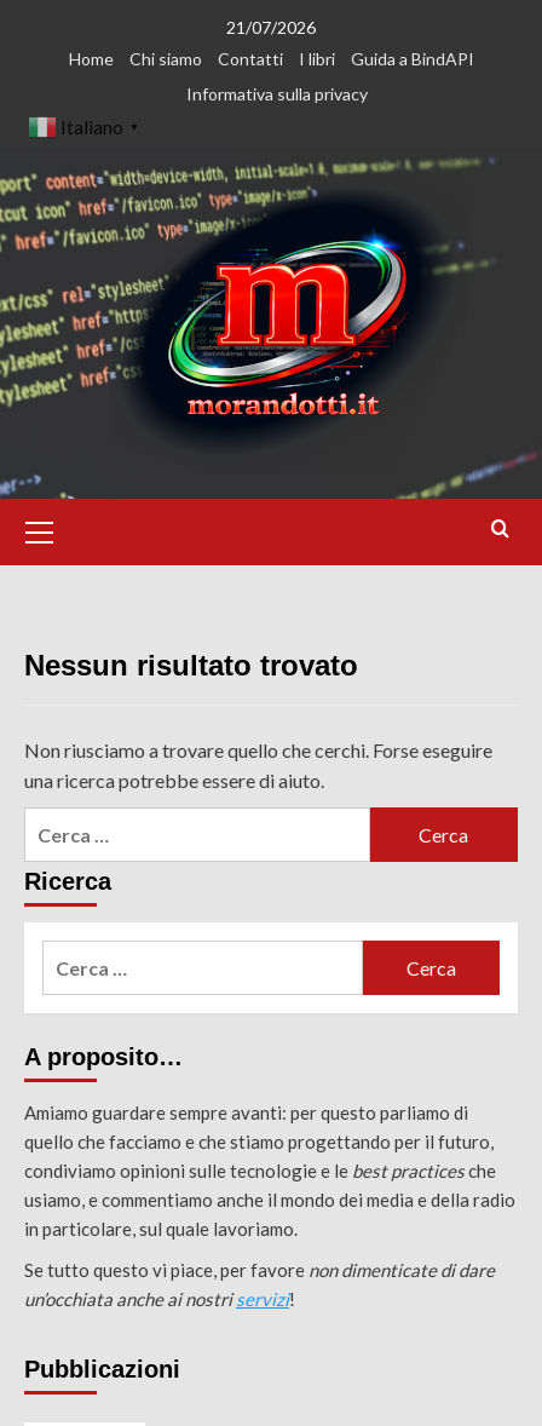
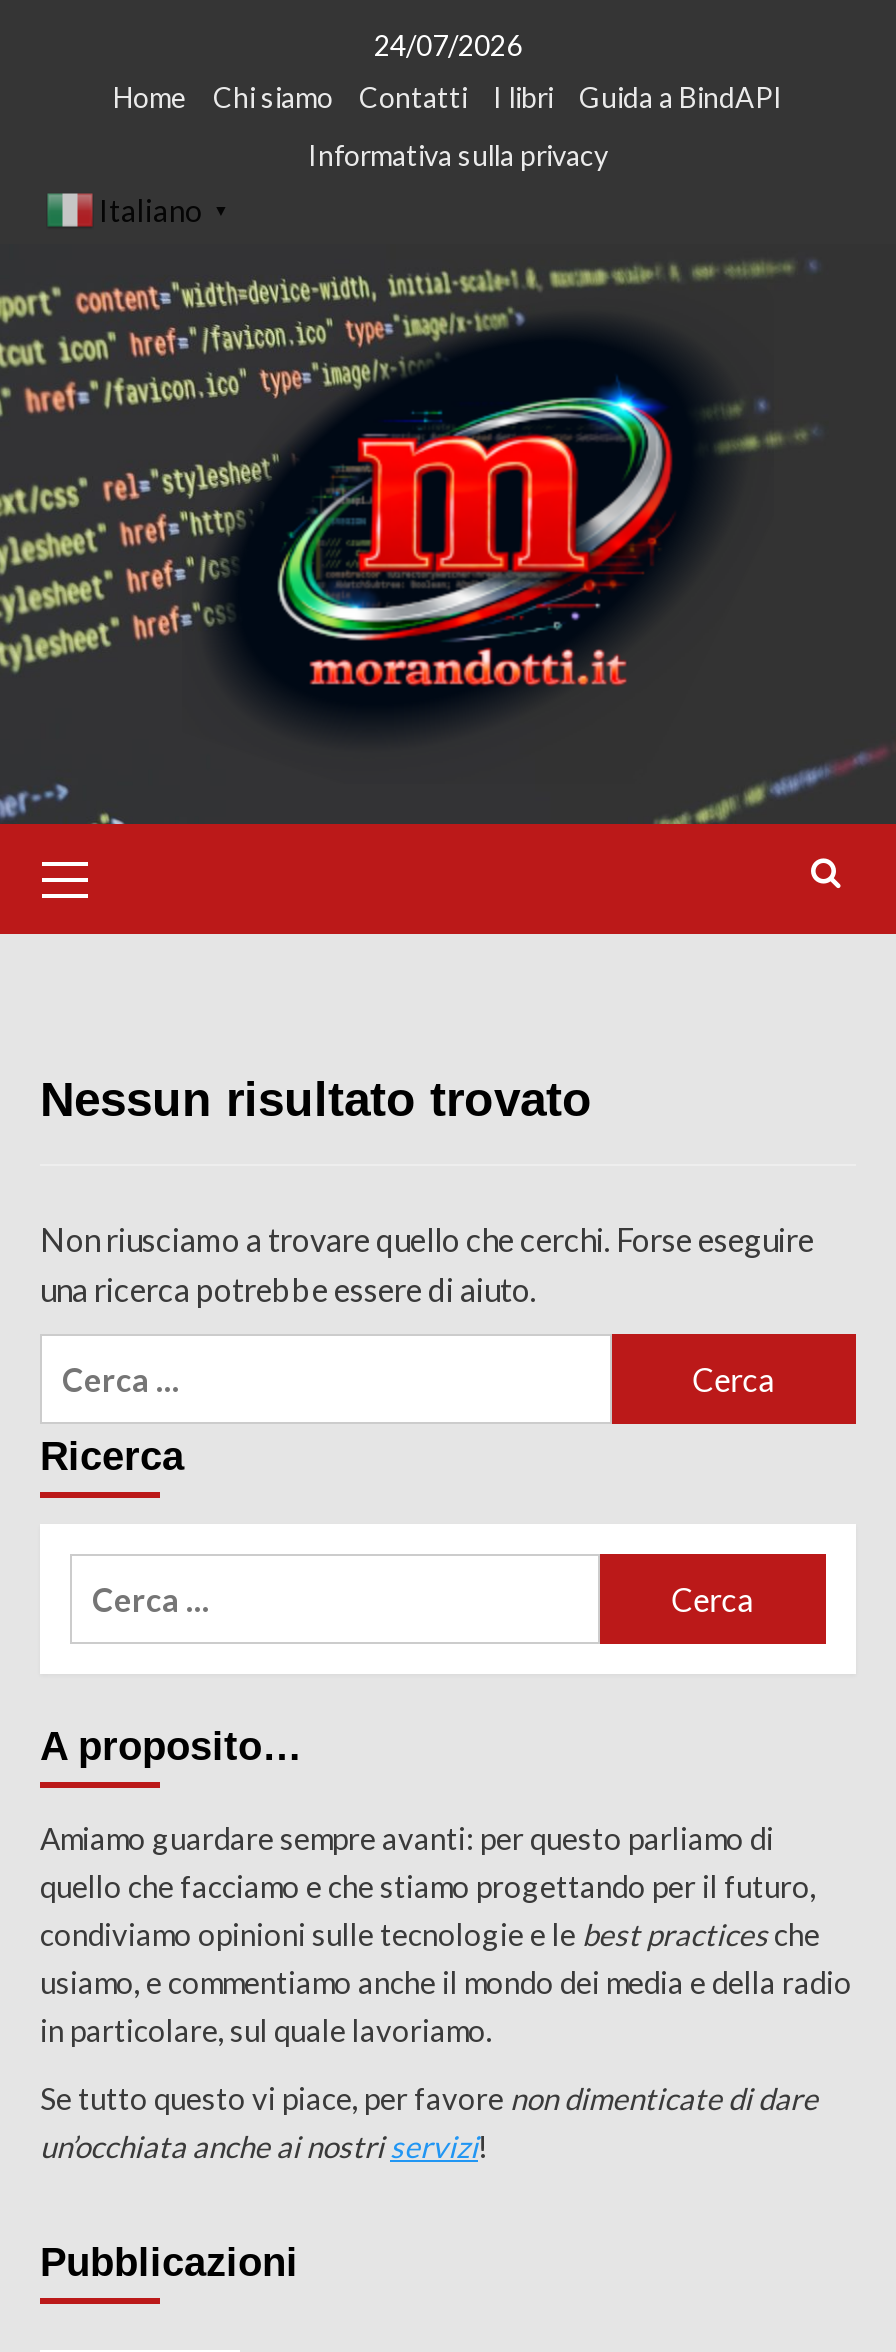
[226,17,316,38] 21/07/2026 -> [374,28,522,62] 24/07/2026

